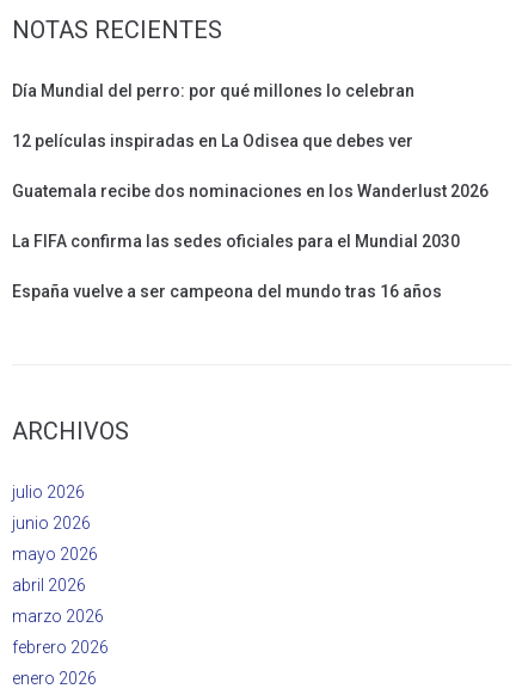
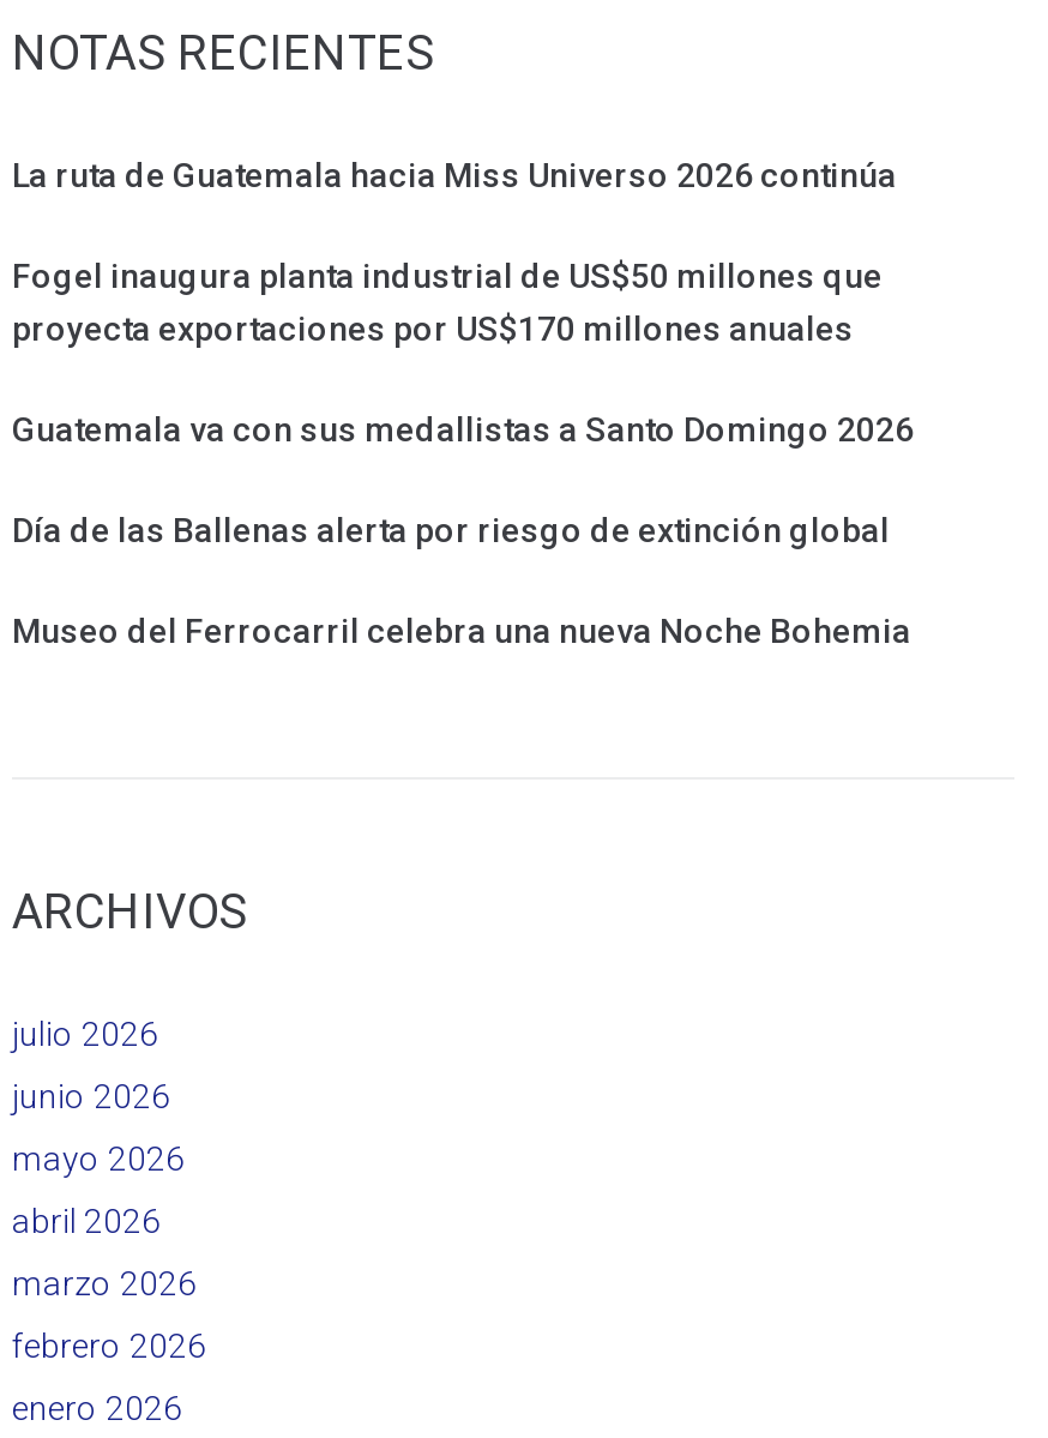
[12,81,414,100] Día Mundial del perro: por qué millones lo celebran -> [12,155,897,193] La ruta de Guatemala hacia Miss Universo 2026 continúa
[12,131,413,150] 12 películas inspiradas en La Odisea que debes ver -> [12,255,883,347] Fogel inaugura planta industrial de US$50 millones que | proyecta exportaciones por US$170 millones anuales
[12,182,489,201] Guatemala recibe dos nominaciones en los Wanderlust 2026 -> [12,409,914,447] Guatemala va con sus medallistas a Santo Domingo 2026
[12,232,460,251] La FIFA confirma las sedes oficiales para el Mundial 2030 -> [12,510,890,548] Día de las Ballenas alerta por riesgo de extinción global
[12,282,442,301] España vuelve a ser campeona del mundo tras 16 años -> [12,610,911,649] Museo del Ferrocarril celebra una nueva Noche Bohemia

